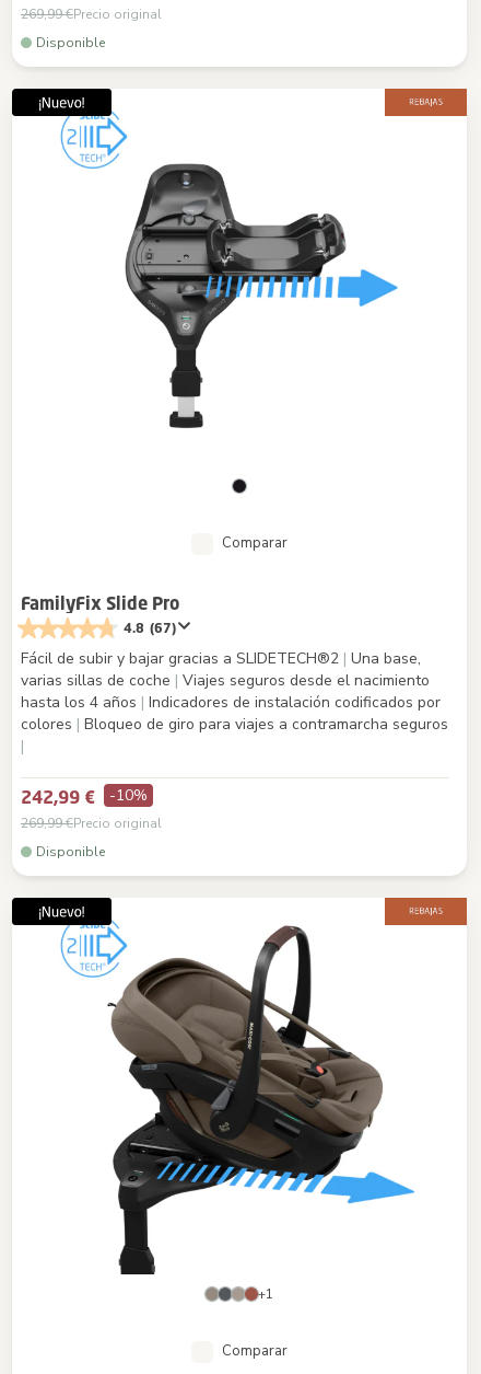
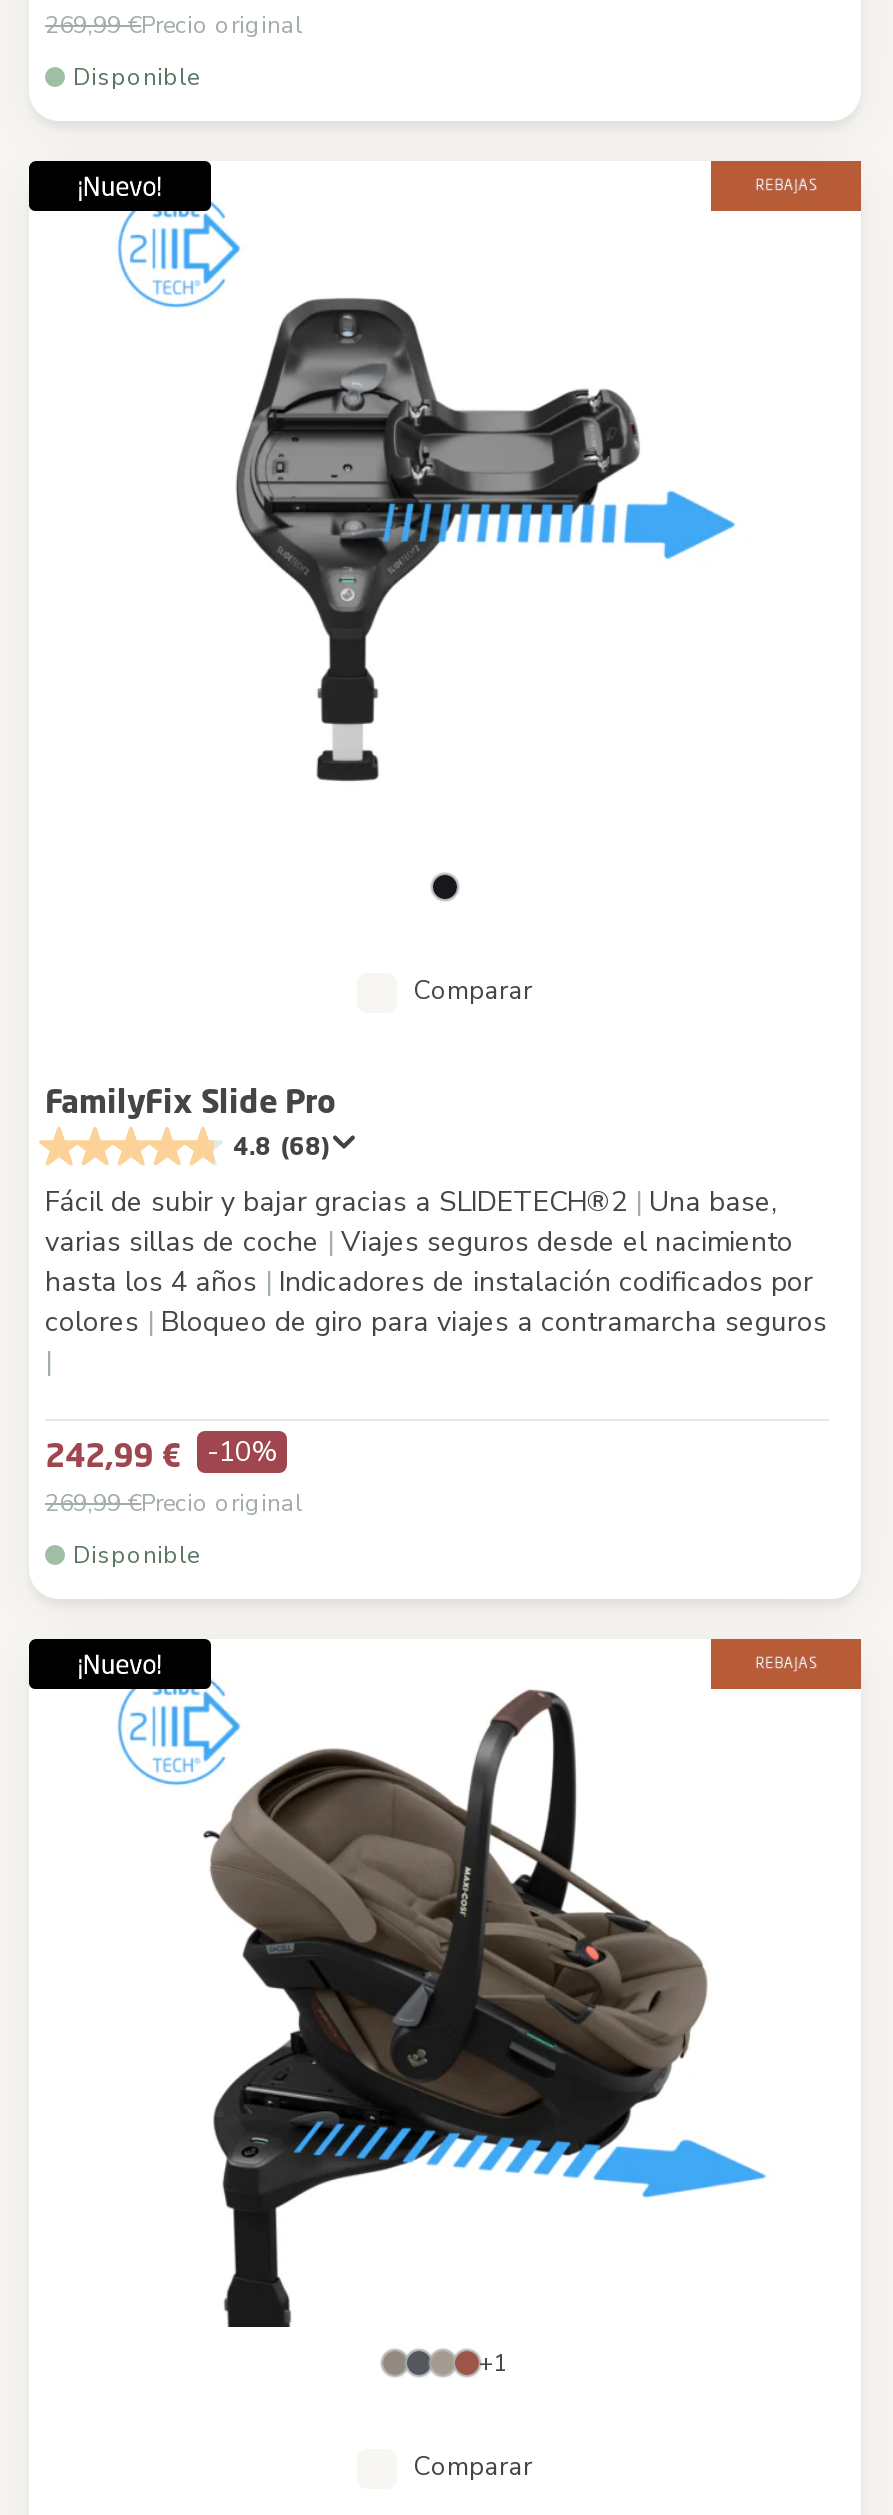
[124,619,176,636] 4.8 (67) -> [233,1130,329,1160] 4.8 (68)

